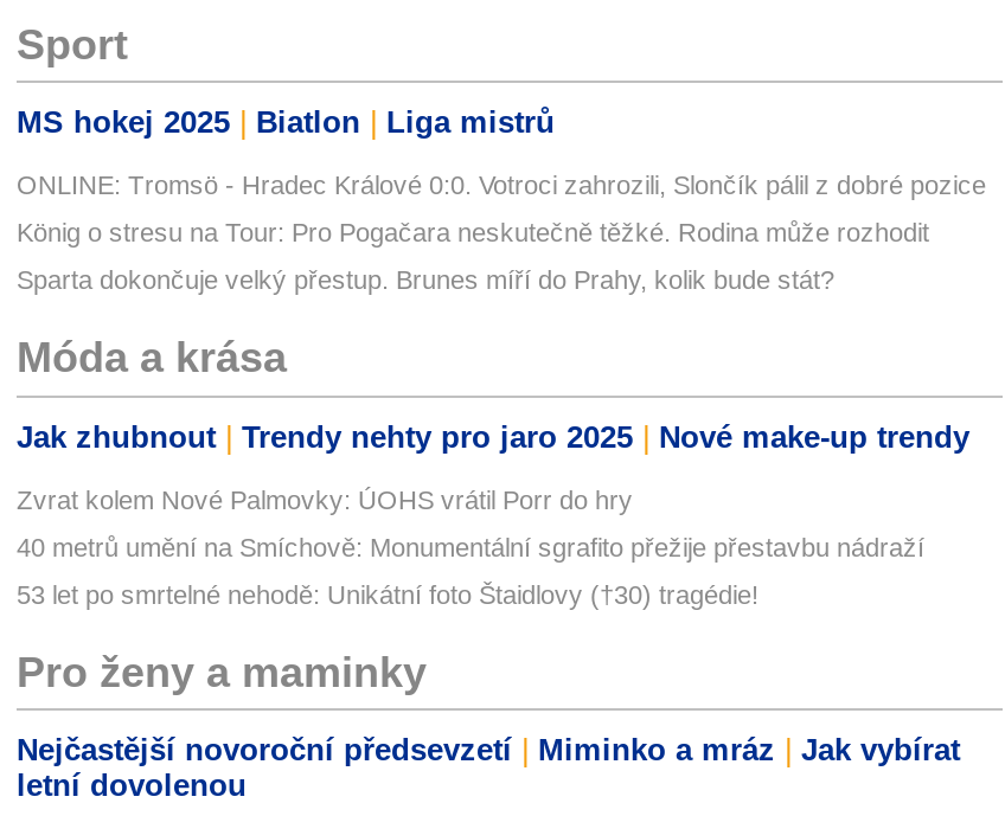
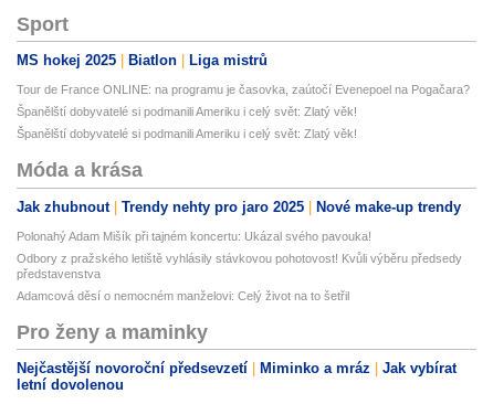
[17,171,986,200] ONLINE: Tromsö - Hradec Králové 0:0. Votroci zahrozili, Slončík pálil z dobré pozice -> [17,83,470,96] Tour de France ONLINE: na programu je časovka, zaútočí Evenepoel na Pogačara?
[17,219,929,247] König o stresu na Tour: Pro Pogačara neskutečně těžké. Rodina může rozhodit -> [17,105,357,119] Španělští dobyvatelé si podmanili Ameriku i celý svět: Zlatý věk!
[17,266,834,295] Sparta dokončuje velký přestup. Brunes míří do Prahy, kolik bude stát? -> [17,127,357,141] Španělští dobyvatelé si podmanili Ameriku i celý svět: Zlatý věk!
[17,485,633,514] Zvrat kolem Nové Palmovky: ÚOHS vrátil Porr do hry -> [17,229,371,243] Polonahý Adam Mišík při tajném koncertu: Ukázal svého pavouka!
[17,533,924,561] 40 metrů umění na Smíchově: Monumentální sgrafito přežije přestavbu nádraží -> [17,252,462,280] Odbory z pražského letiště vyhlásily stávkovou pohotovost! Kvůli výběru předsedy | představenstva
[17,580,758,609] 53 let po smrtelné nehodě: Unikátní foto Štaidlovy (†30) tragédie! -> [17,289,349,302] Adamcová děsí o nemocném manželovi: Celý život na to šetřil

